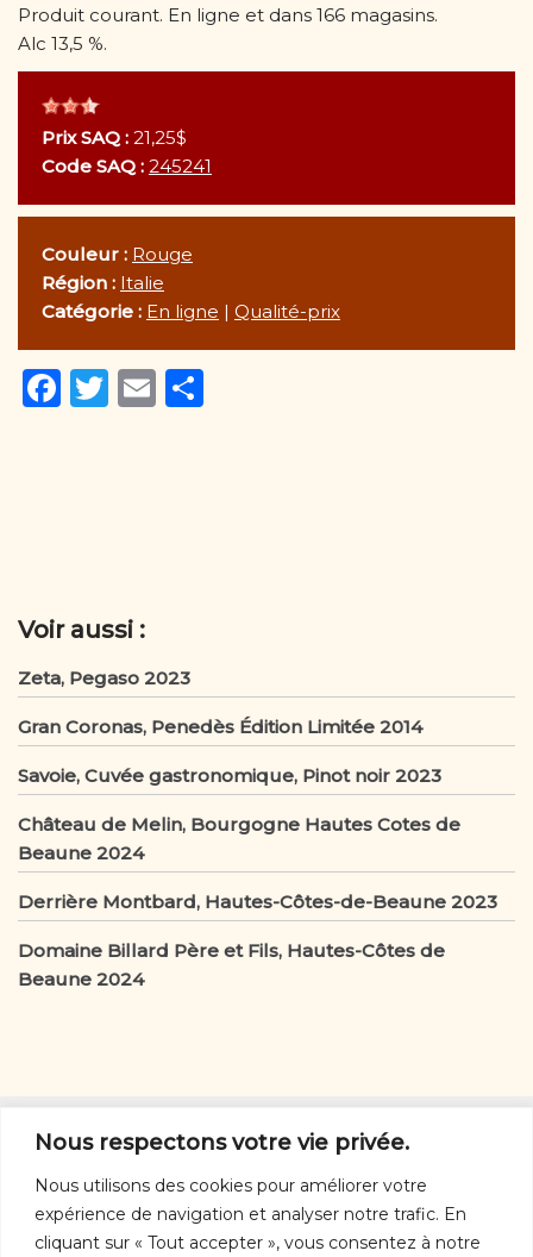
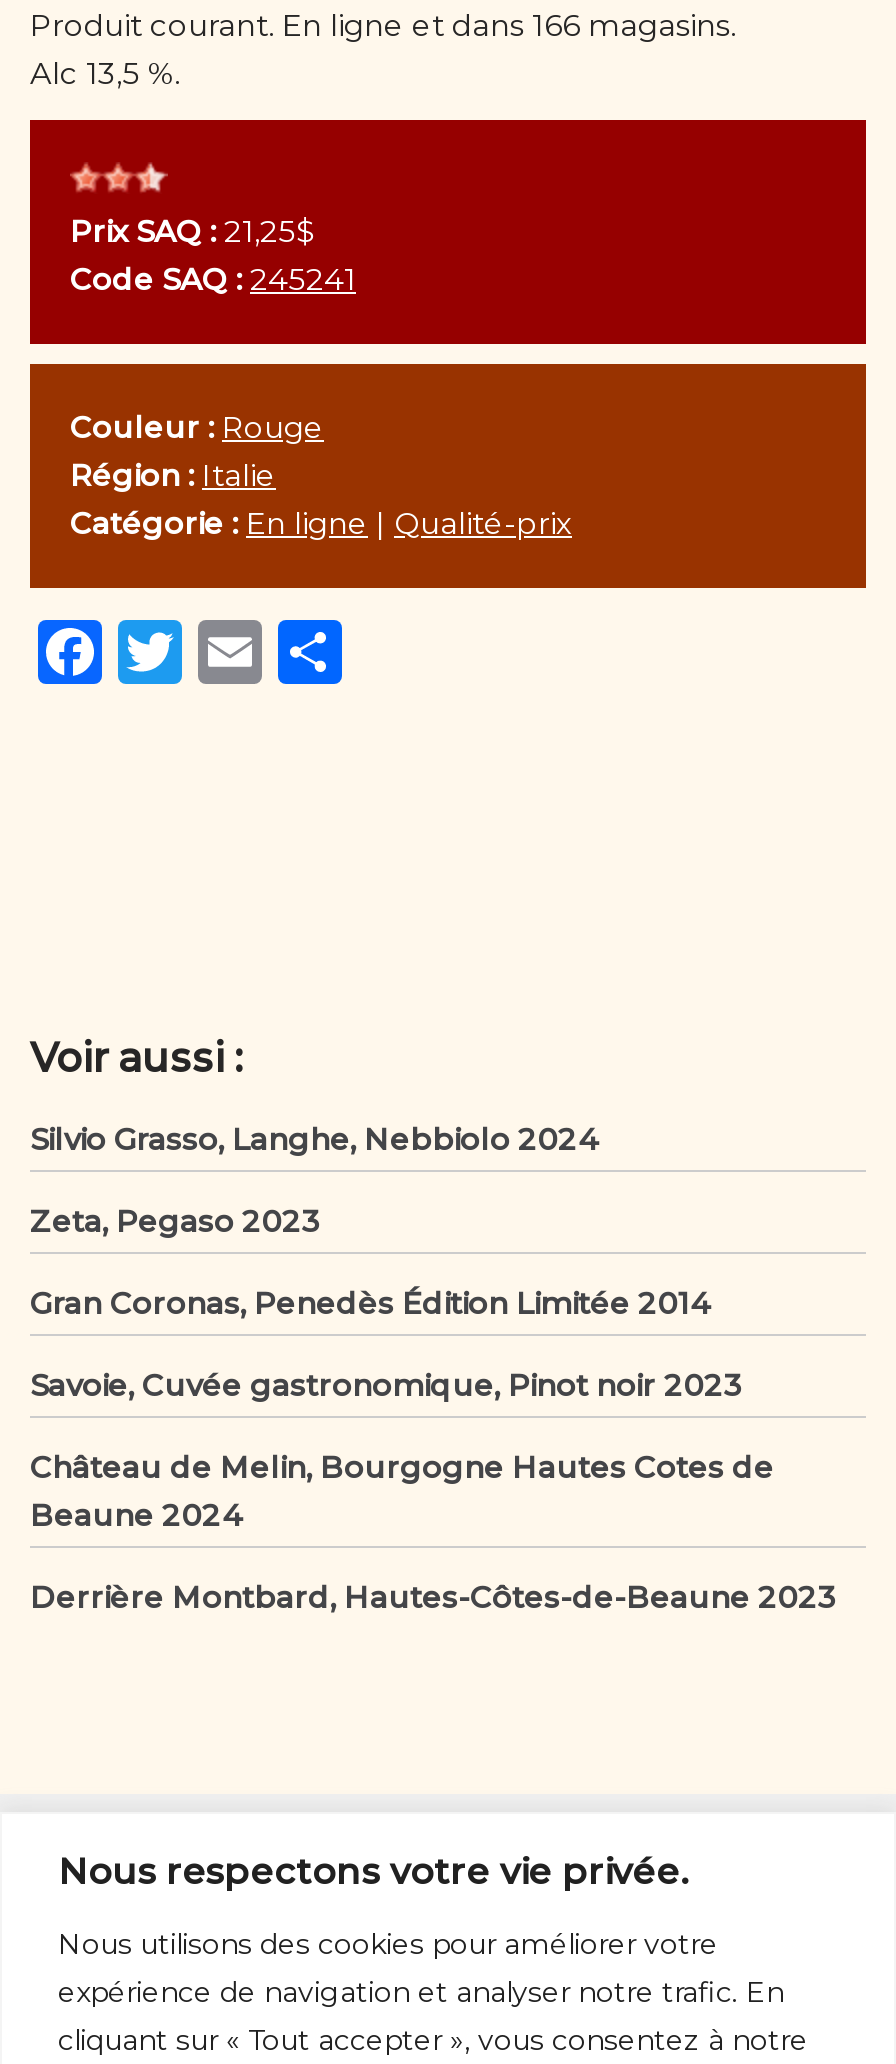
moved [18,666,497,913] -> [30,1202,836,1616]: Zeta, Pegaso 2023 | Gran Coronas, Penedès Édition Limitée 2014 | Savoie, Cuvée gastronomique, Pinot noir 2023 | Château de Melin, Bourgogne Hautes Cotes de | Beaune 2024 | Derrière Montbard, Hautes-Côtes-de-Beaune 2023
none -> [30,1120,598,1158] Silvio Grasso, Langhe, Nebbiolo 2024
[18,939,445,990] Domaine Billard Père et Fils, Hautes-Côtes de | Beaune 2024 -> none

